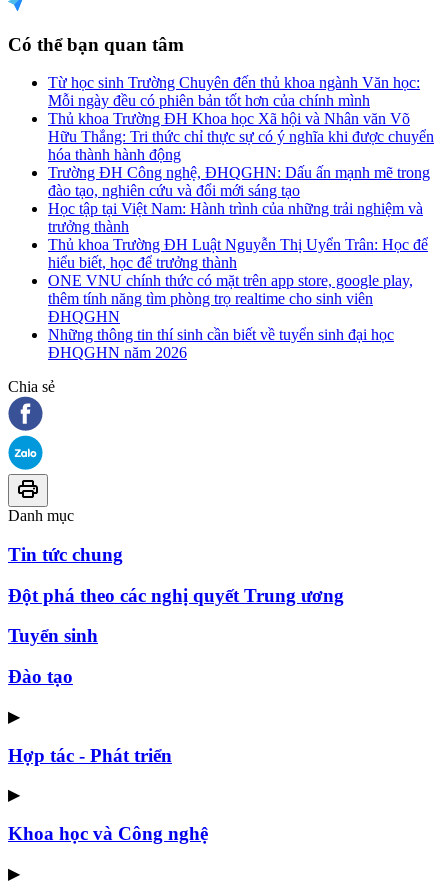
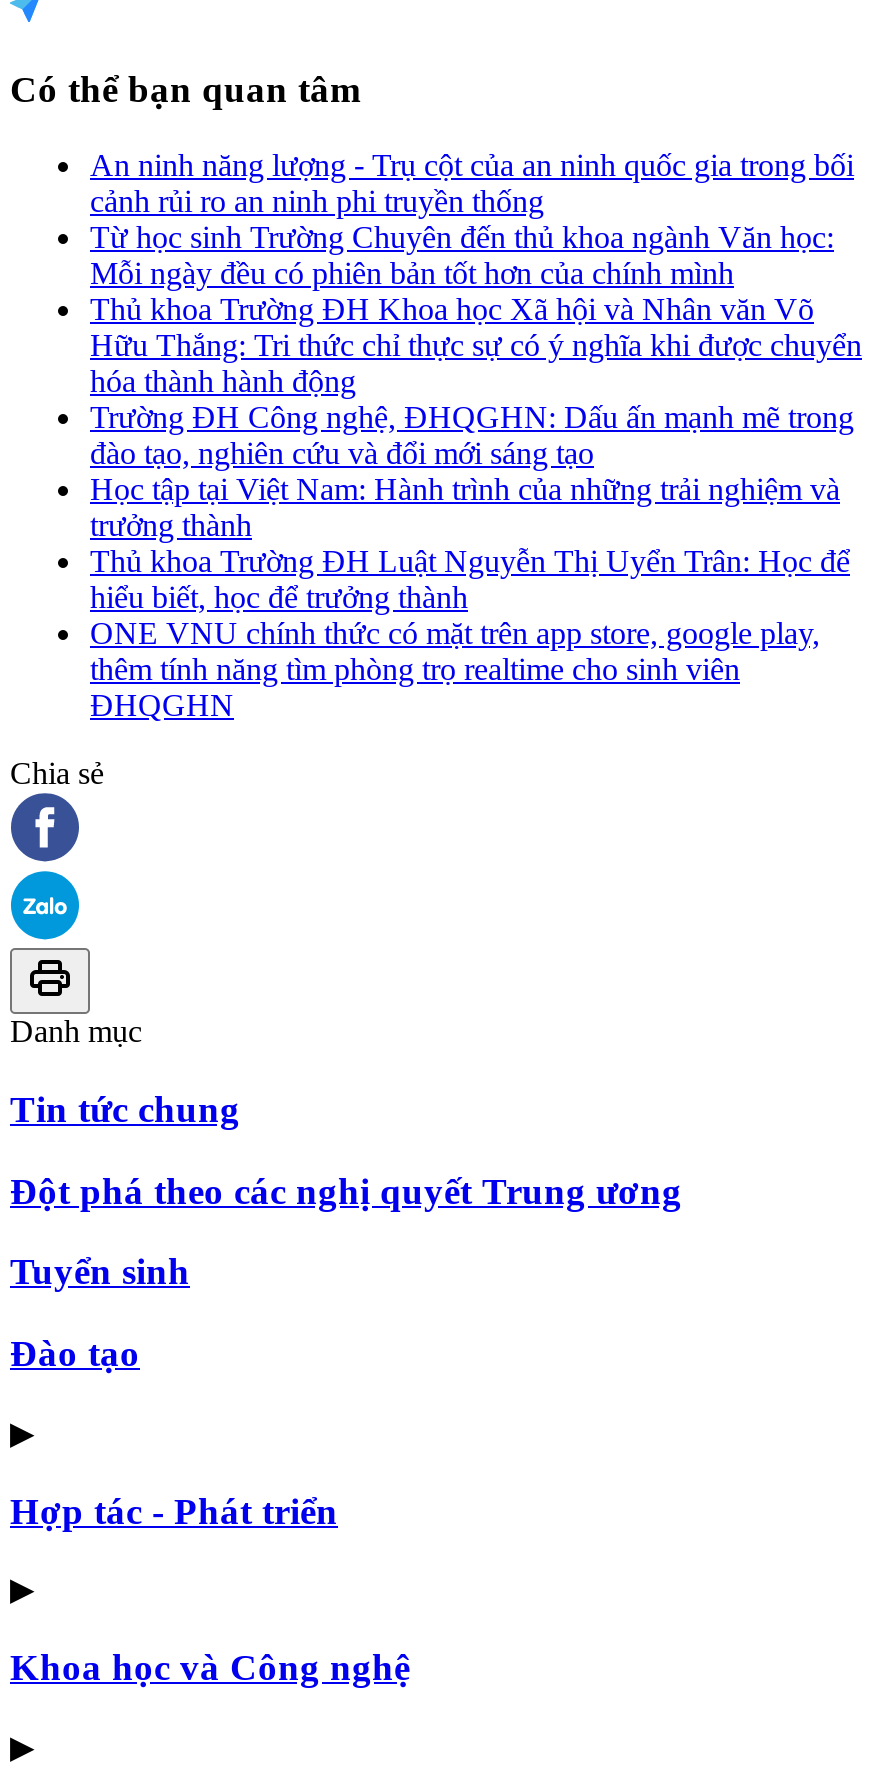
none -> [90,148,854,218] An ninh năng lượng - Trụ cột của an ninh quốc gia trong bối | cảnh rủi ro an ninh phi truyền thống
moved [48,74,434,325] -> [90,220,862,722]: Từ học sinh Trường Chuyên đến thủ khoa ngành Văn học: | Mỗi ngày đều có phiên bản tốt hơn của chính mình | Thủ khoa Trường ĐH Khoa học Xã hội và Nhân văn Võ | ... | thêm tính năng tìm phòng trọ realtime cho sinh viên | ĐHQGHN
[48,326,394,361] Những thông tin thí sinh cần biết về tuyển sinh đại học | ĐHQGHN năm 2026 -> none

